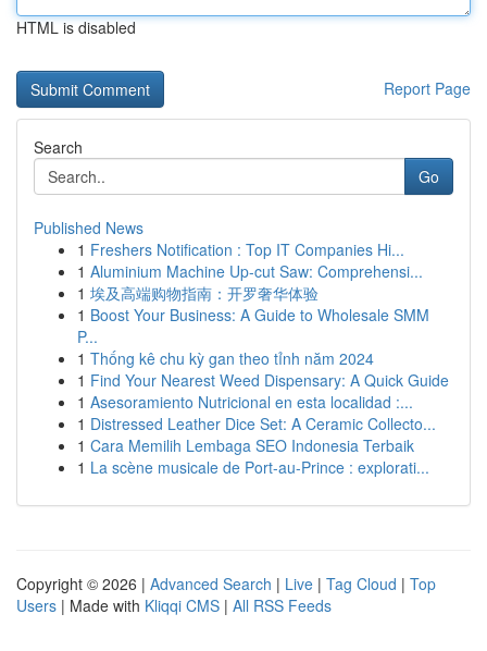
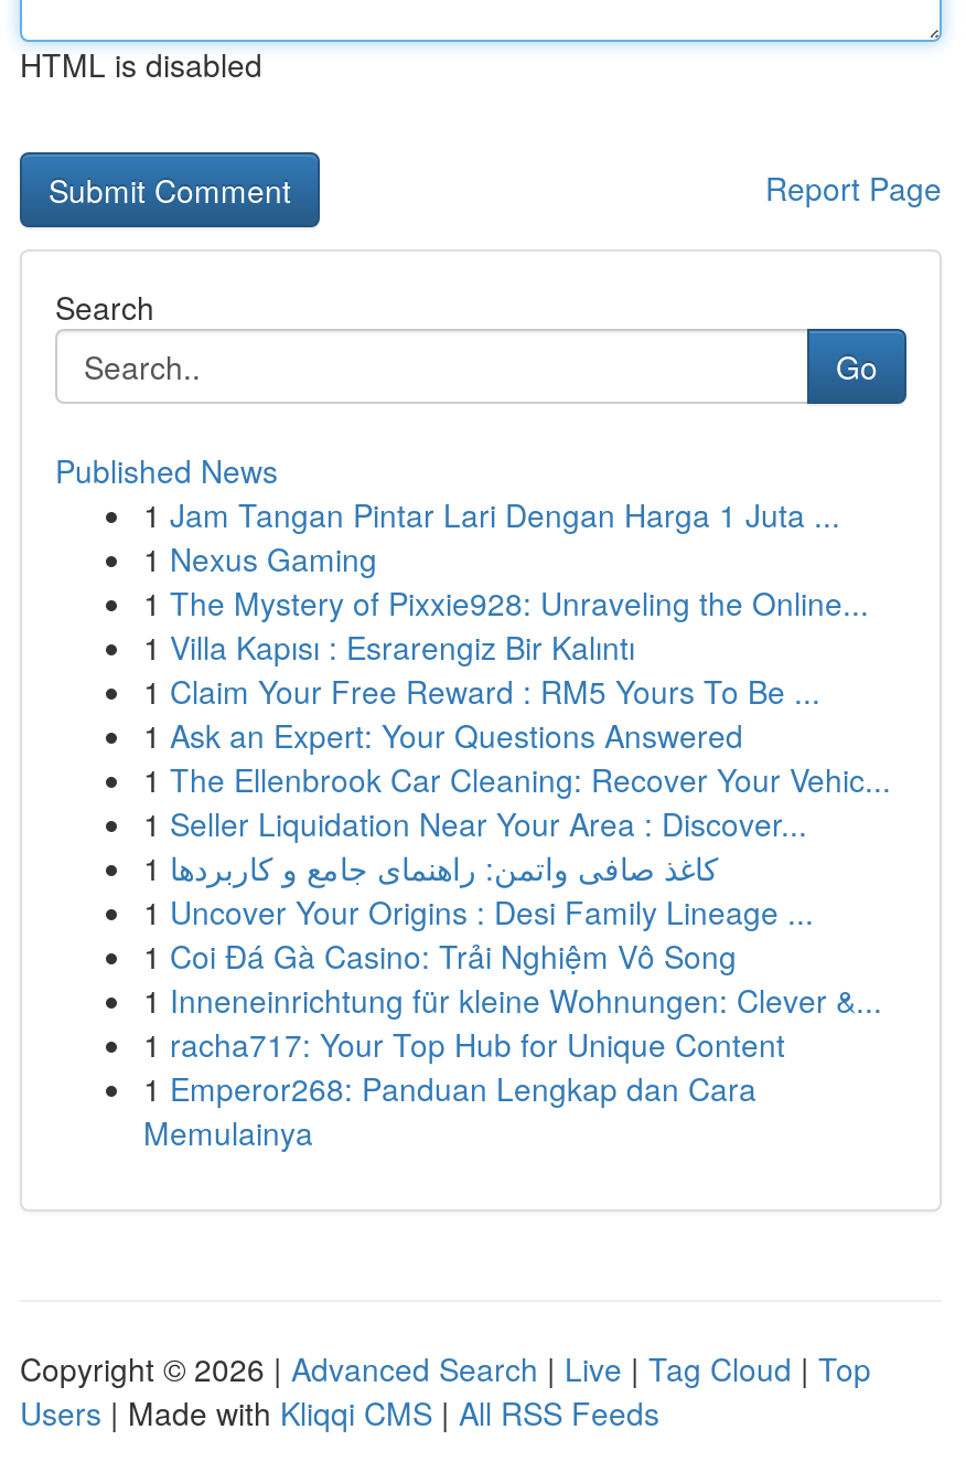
[77,238,449,478] 1 Freshers Notification : Top IT Companies Hi... | 1 Aluminium Machine Up-cut Saw: Comprehensi... | 1 埃及高端购物指南：开罗奢华体验 | 1 Boost Your Business: A Guide to Wholesale SMM | P... | 1 Thống kê chu kỳ gan theo tỉnh năm 2024 | 1 Find Your Nearest Weed Dispensary: A Quick Guide | 1 Asesoramiento Nutricional en esta localidad :... | 1 Distressed Leather Dice Set: A Ceramic Collecto... | 1 Cara Memilih Lembaga SEO Indonesia Terbaik | 1 La scène musicale de Port-au-Prince : explorati... -> [143,492,891,1154] 1 Jam Tangan Pintar Lari Dengan Harga 1 Juta ... | 1 Nexus Gaming | 1 The Mystery of Pixxie928: Unraveling the Online... | 1 Villa Kapısı : Esrarengiz Bir Kalıntı | 1 Claim Your Free Reward : RM5 Yours To Be ... | 1 Ask an Expert: Your Questions Answered | 1 The Ellenbrook Car Cleaning: Recover Your Vehic... | 1 Seller Liquidation Near Your Area : Discover... | 1 کاغذ صافی واتمن: راهنمای جامع و کاربردها | 1 Uncover Your Origins : Desi Family Lineage ... | 1 Coi Đá Gà Casino: Trải Nghiệm Vô Song | 1 Inneneinrichtung für kleine Wohnungen: Clever &... | 1 racha717: Your Top Hub for Unique Content | 1 Emperor268: Panduan Lengkap dan Cara | Memulainya

